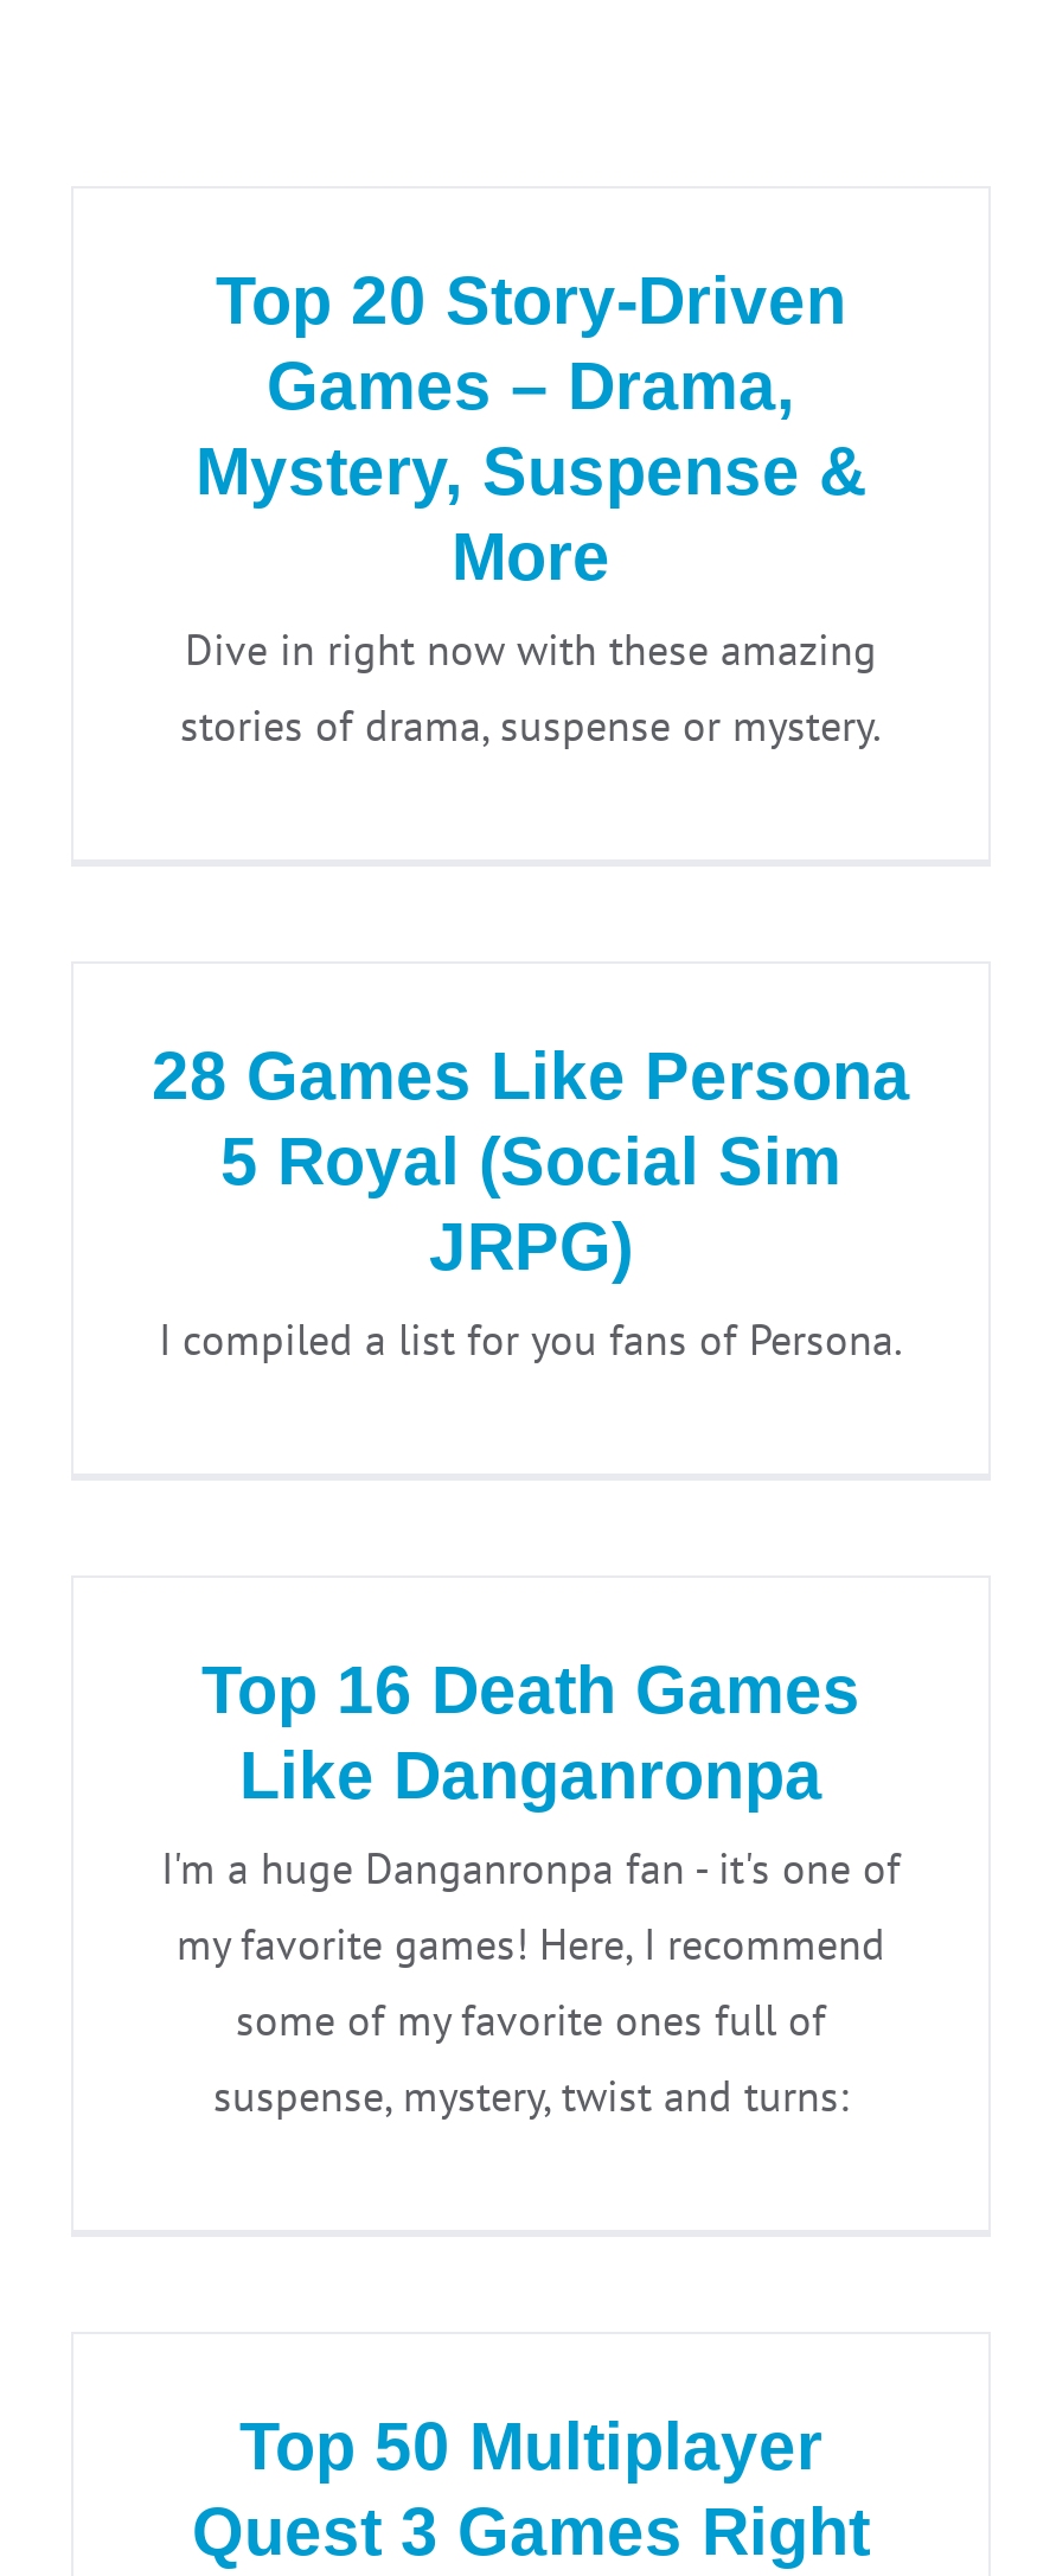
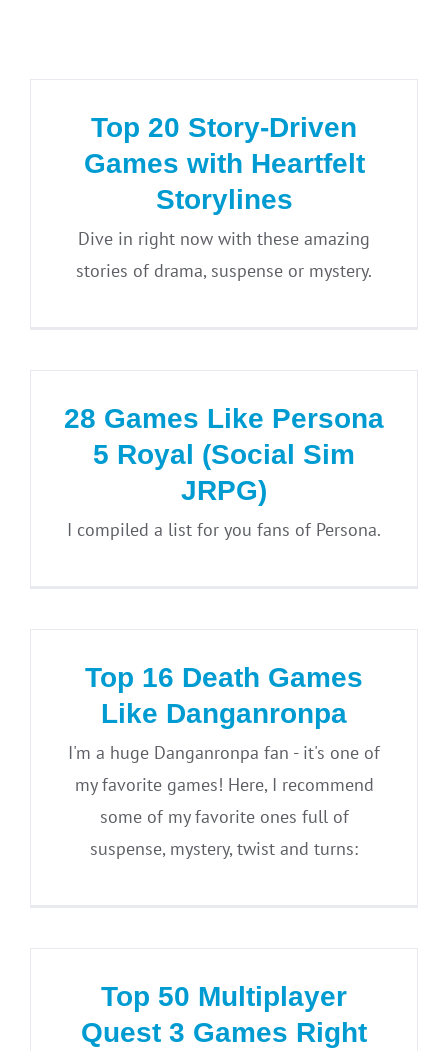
[196,350,866,594] Games – Drama, | Mystery, Suspense & | More -> [83,148,364,215] Games with Heartfelt | Storylines

